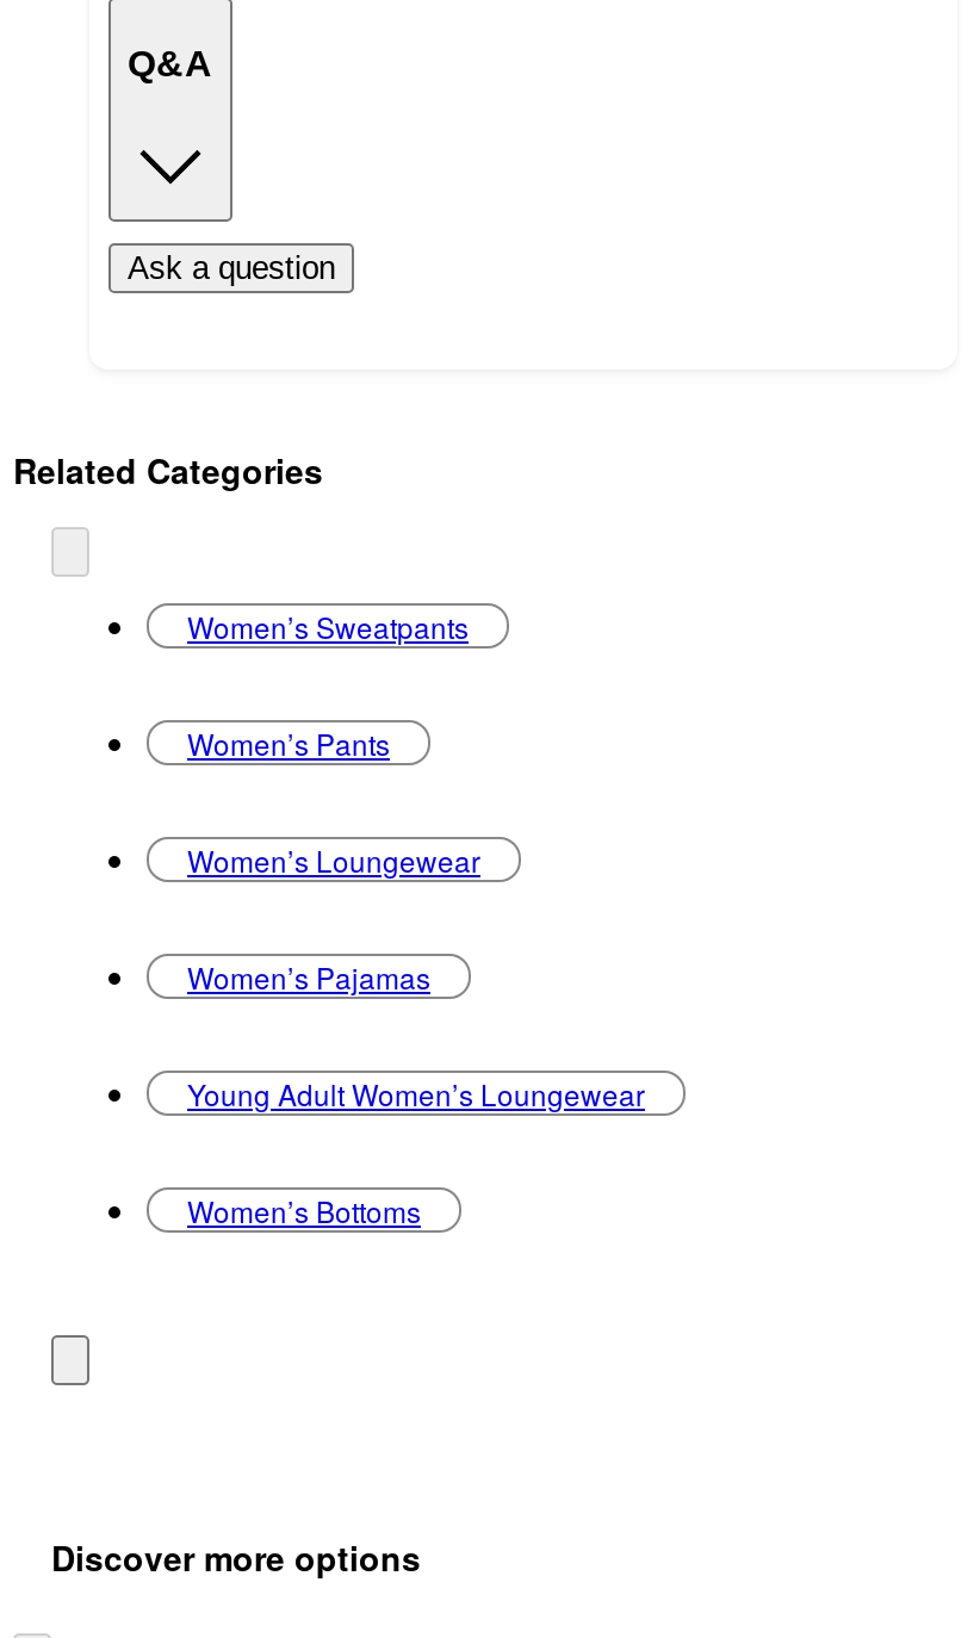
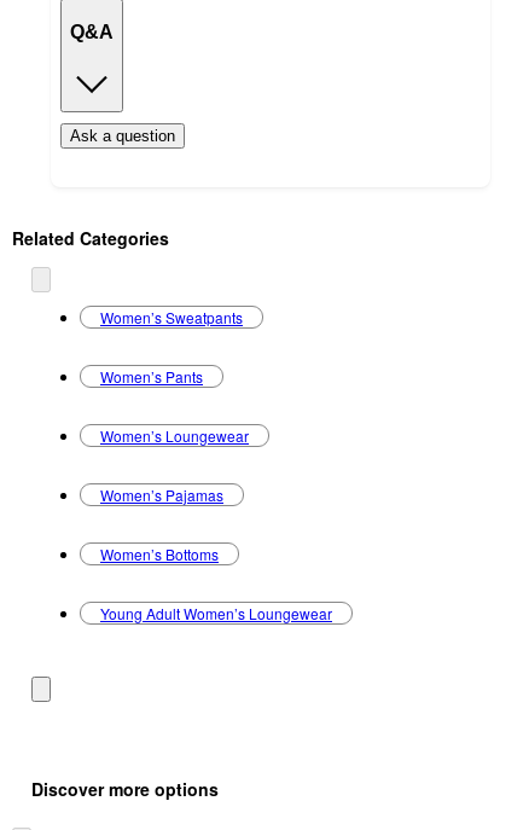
moved [187,1073,645,1114] -> [100,603,332,624]: Young Adult Women’s Loungewear
moved [187,1190,421,1231] -> [100,544,219,564]: Women’s Bottoms

